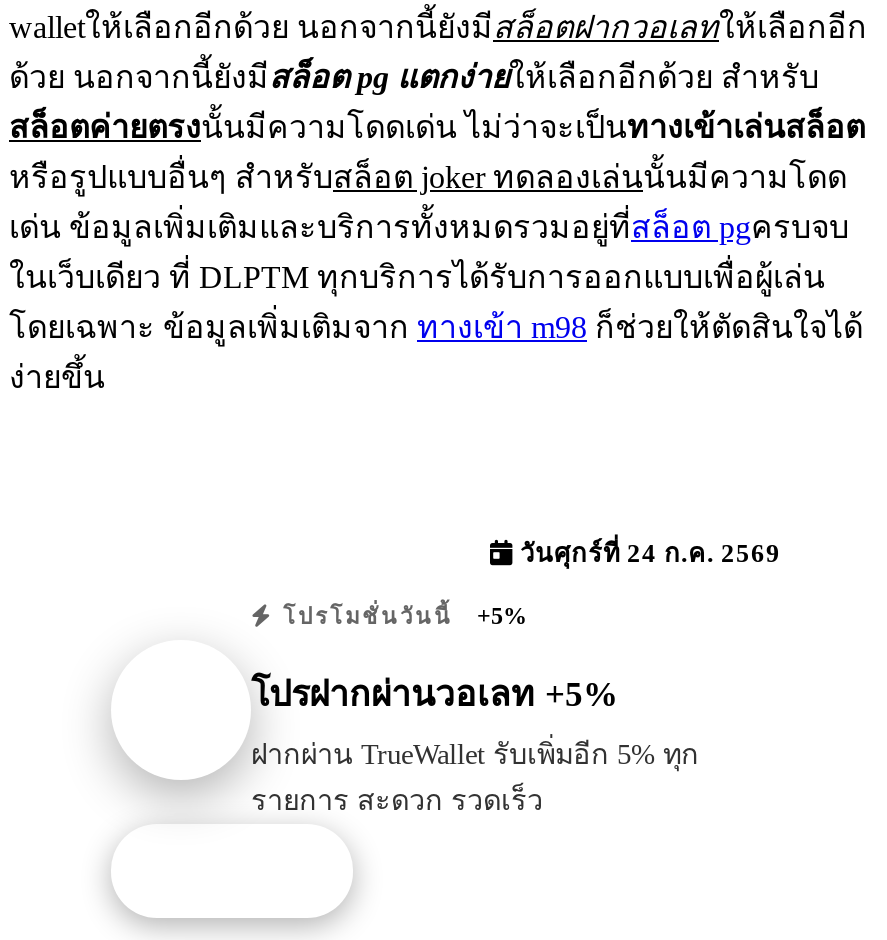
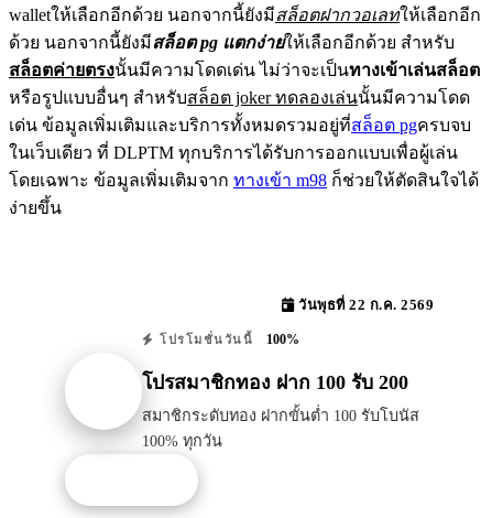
[513,540,781,568] วันศุกร์ที่ 24 ก.ค. 2569 -> [294,297,434,313] วันพุธที่ 22 ก.ค. 2569
[274,602,527,630] โปรโมชั่นวันนี้ +5% -> [155,332,299,347] โปรโมชั่นวันนี้ 100%
[251,675,619,715] โปรฝากผ่านวอเลท +5% -> [142,372,408,394] โปรสมาชิกทอง ฝาก 100 รับ 200
[251,739,699,817] ฝากผ่าน TrueWallet รับเพิ่มอีก 5% ทุก | รายการ สะดวก รวดเร็ว -> [142,407,419,450] สมาชิกระดับทอง ฝากขั้นต่ำ 100 รับโบนัส | 100% ทุกวัน

